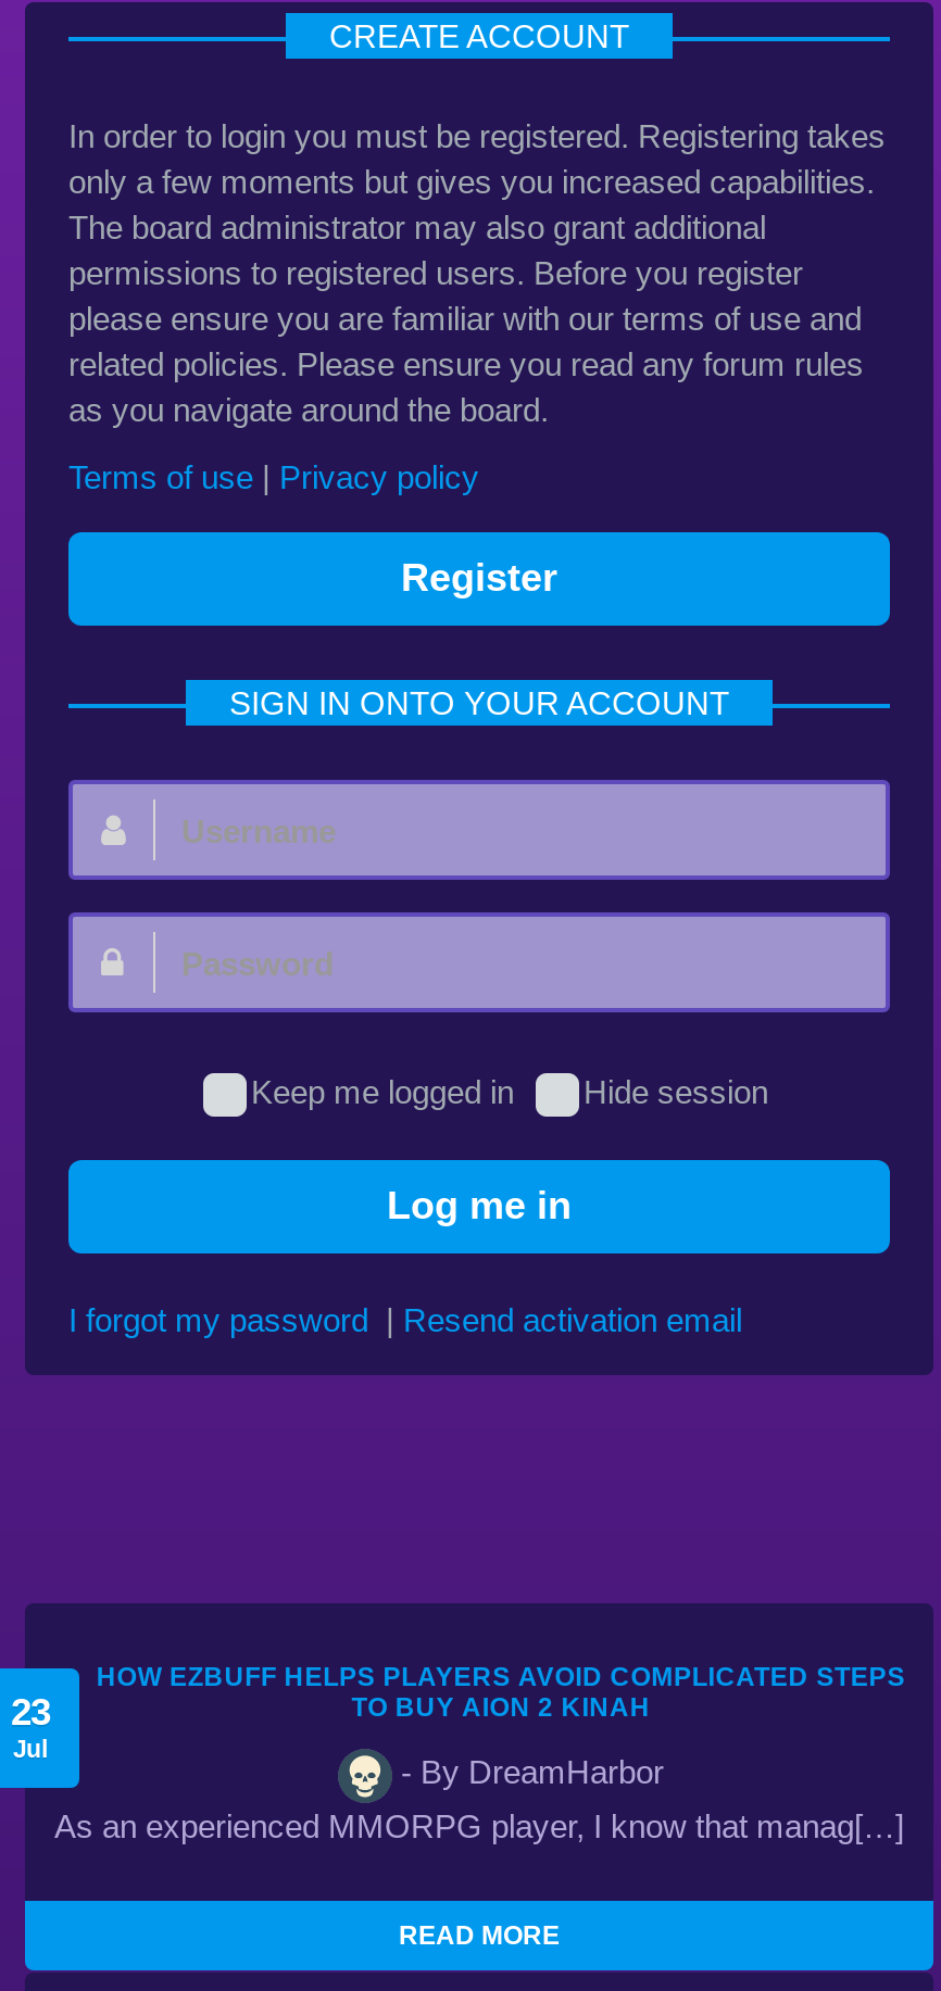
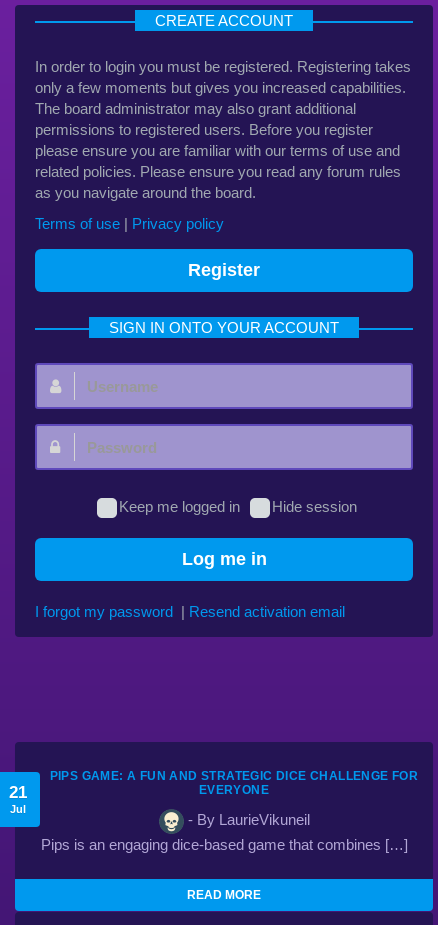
[96,1662,905,1723] HOW EZBUFF HELPS PLAYERS AVOID COMPLICATED STEPS | TO BUY AION 2 KINAH -> [50,769,418,797] PIPS GAME: A FUN AND STRATEGIC DICE CHALLENGE FOR | EVERYONE
[11,1691,50,1734] 23 -> [8,782,26,802] 21
[392,1753,664,1790] - By DreamHarbor -> [183,811,309,828] - By LaurieVikuneil
[54,1807,904,1844] As an experienced MMORPG player, I know that manag[…] -> [40,836,407,853] Pips is an engaging dice-based game that combines […]

